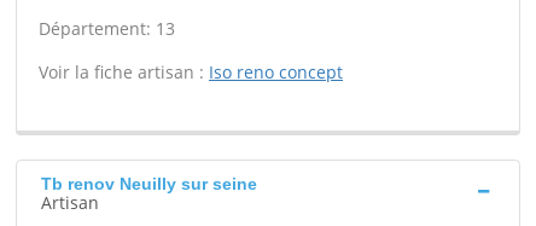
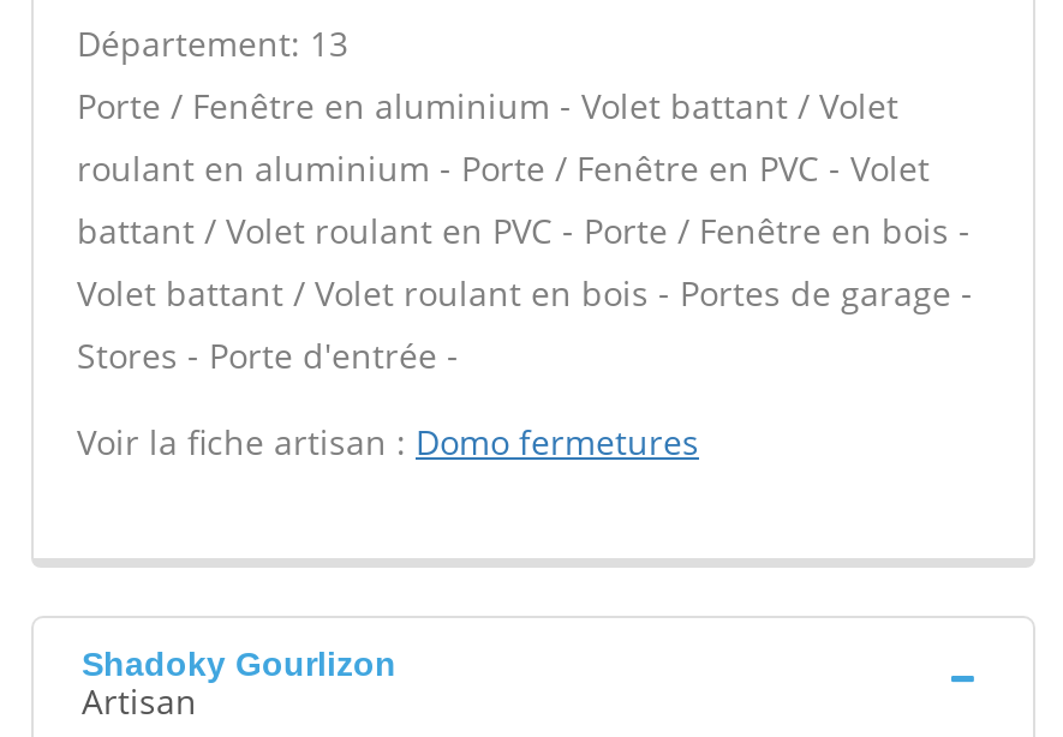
[39,60,343,83] Voir la fiche artisan : Iso reno concept -> [77,83,973,465] Porte / Fenêtre en aluminium - Volet battant / Volet | roulant en aluminium - Porte / Fenêtre en PVC - Volet | battant / Volet roulant en PVC - Porte / Fenêtre en bois - | Volet battant / Volet roulant en bois - Portes de garage - | Stores - Porte d'entrée - | Voir la fiche artisan : Domo fermetures
[41,174,257,193] Tb renov Neuilly sur seine -> [82,645,396,683] Shadoky Gourlizon

